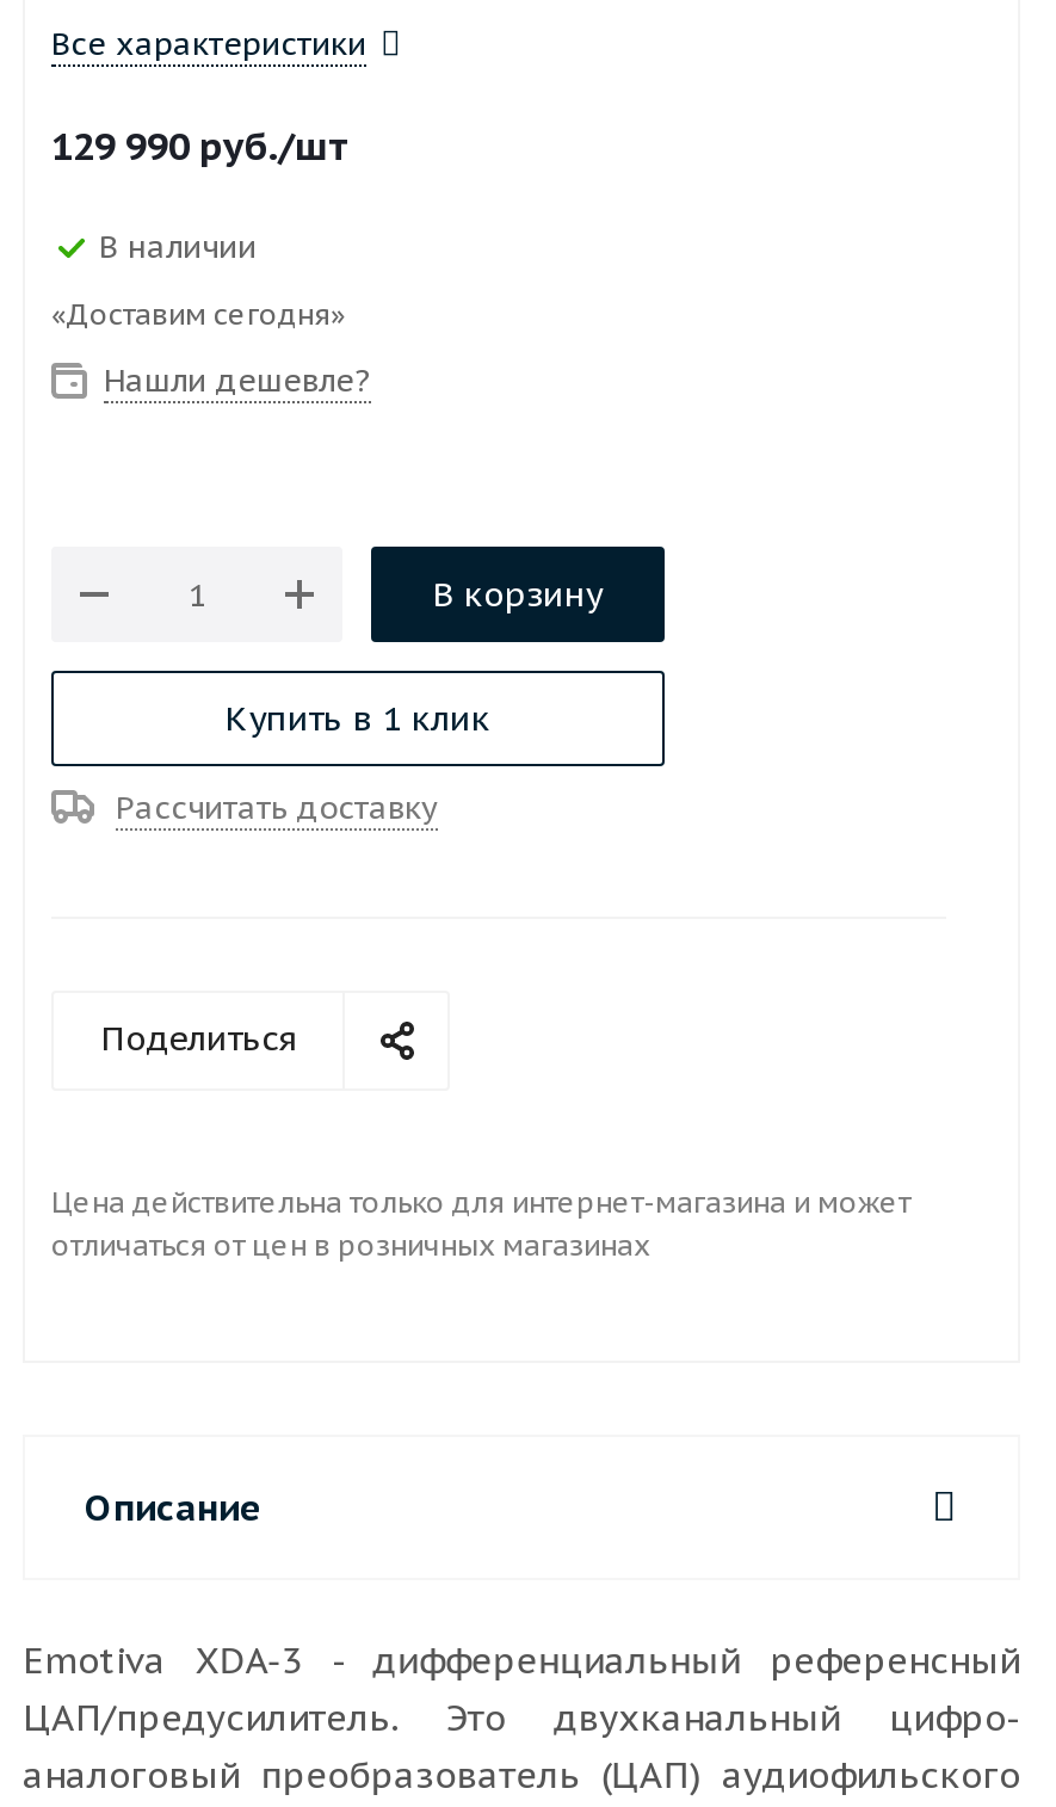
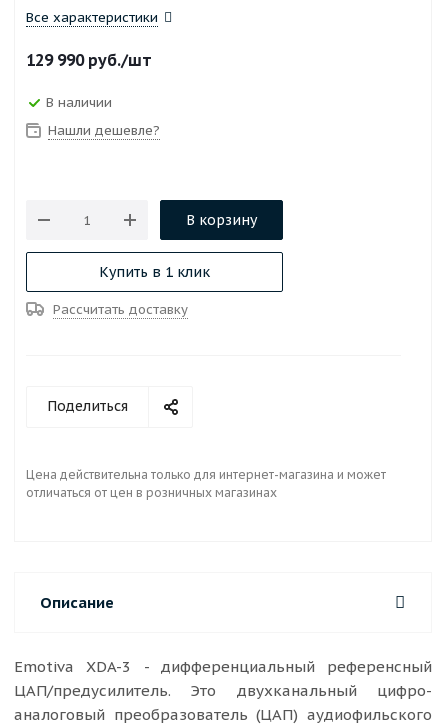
[51,296,345,332] «Доставим сегодня» -> none

